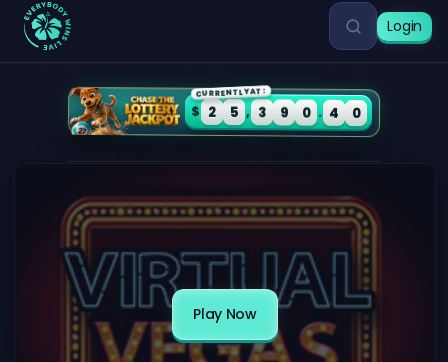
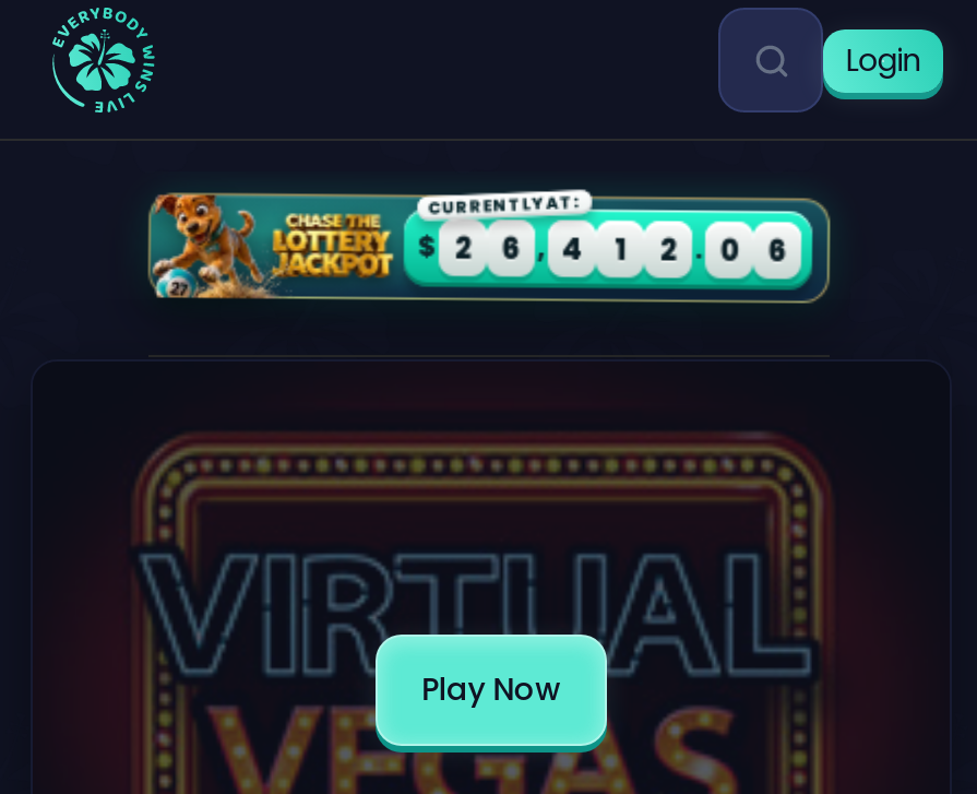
[230,102,266,122] 5 , 3 -> [501,227,583,269] 6 , 4
[280,103,289,122] 9 -> [615,227,626,269] 1
[302,103,339,122] 0 . 4 -> [660,227,739,269] 2 . 0
[352,103,361,122] 0 -> [768,227,787,269] 6

